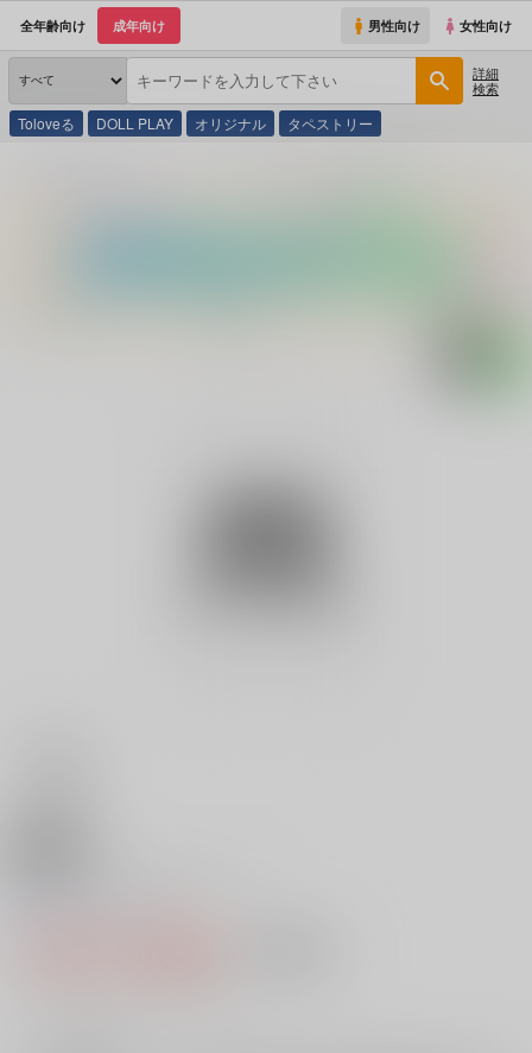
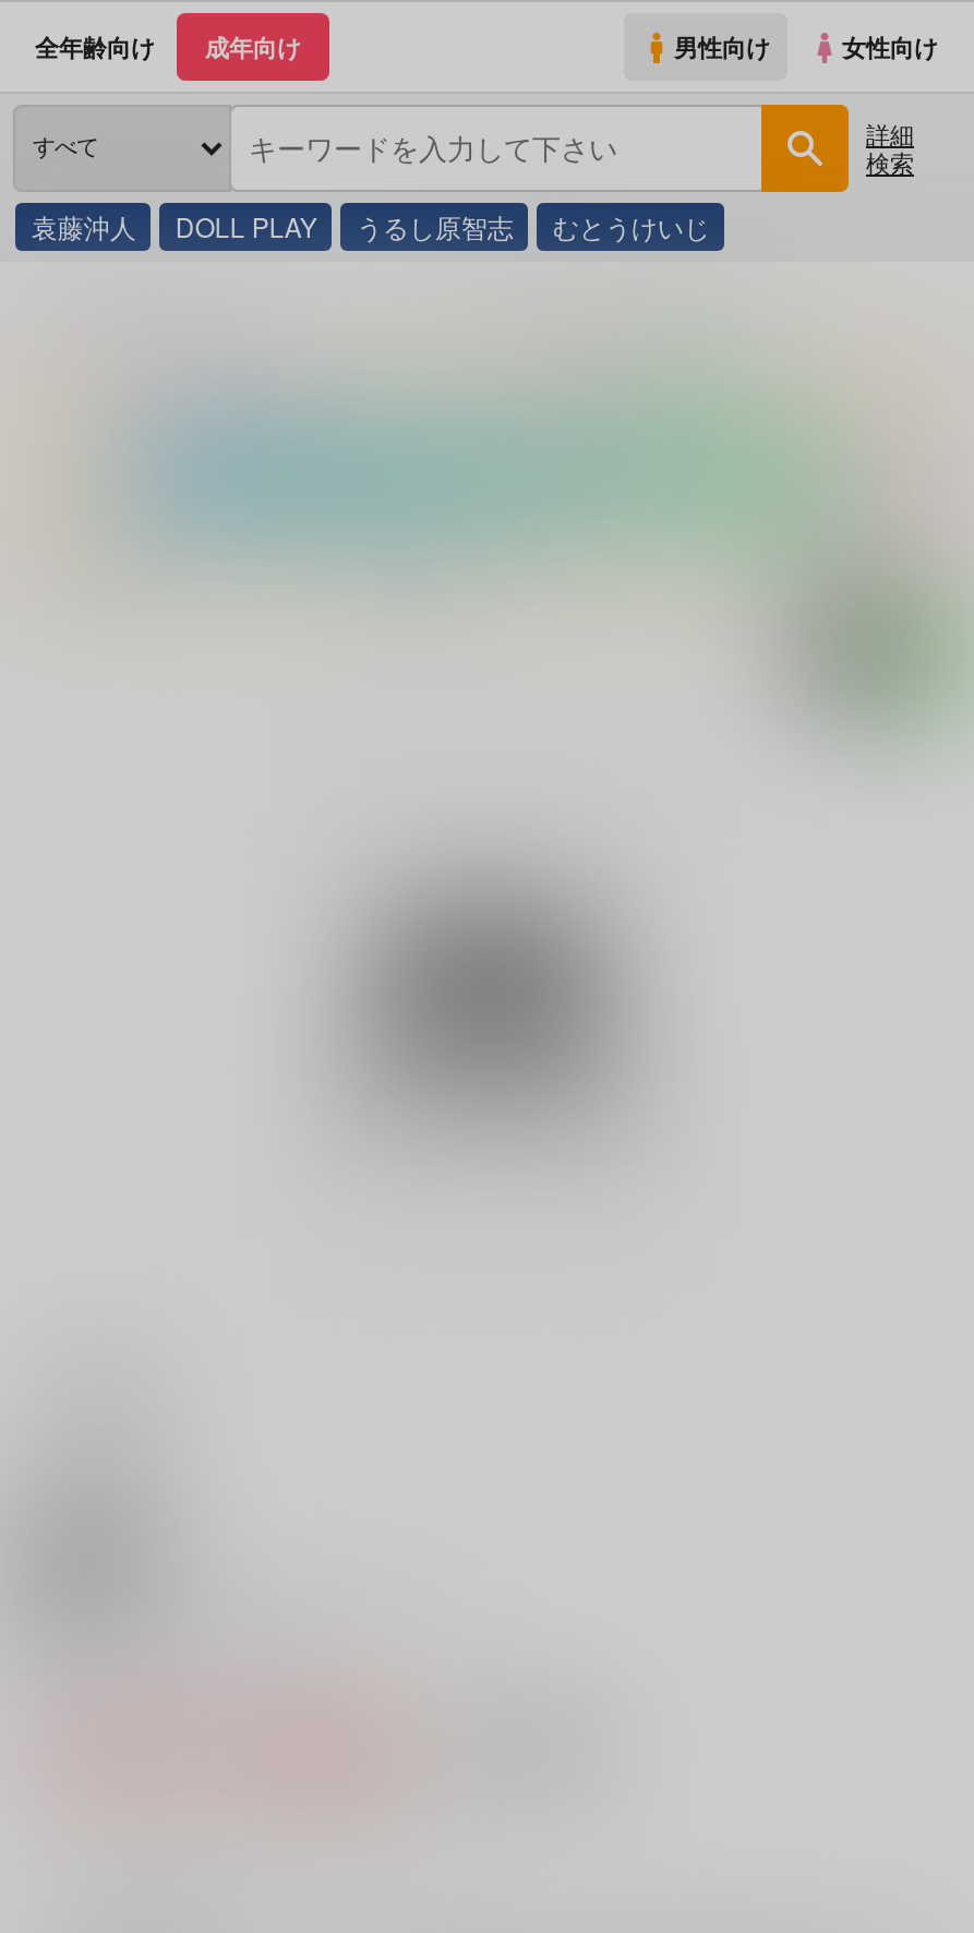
[18,113,75,133] Toloveる -> [31,207,136,244] 袁藤沖人
[195,113,373,133] オリジナル | タペストリー -> [356,207,710,244] うるし原智志 | むとうけいじ

